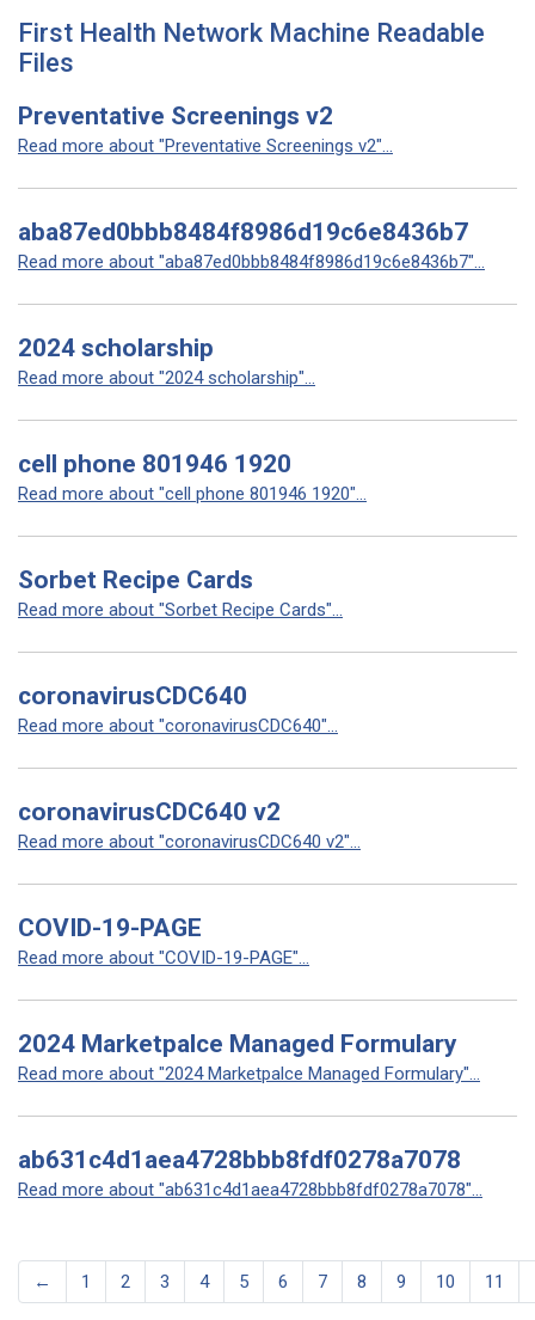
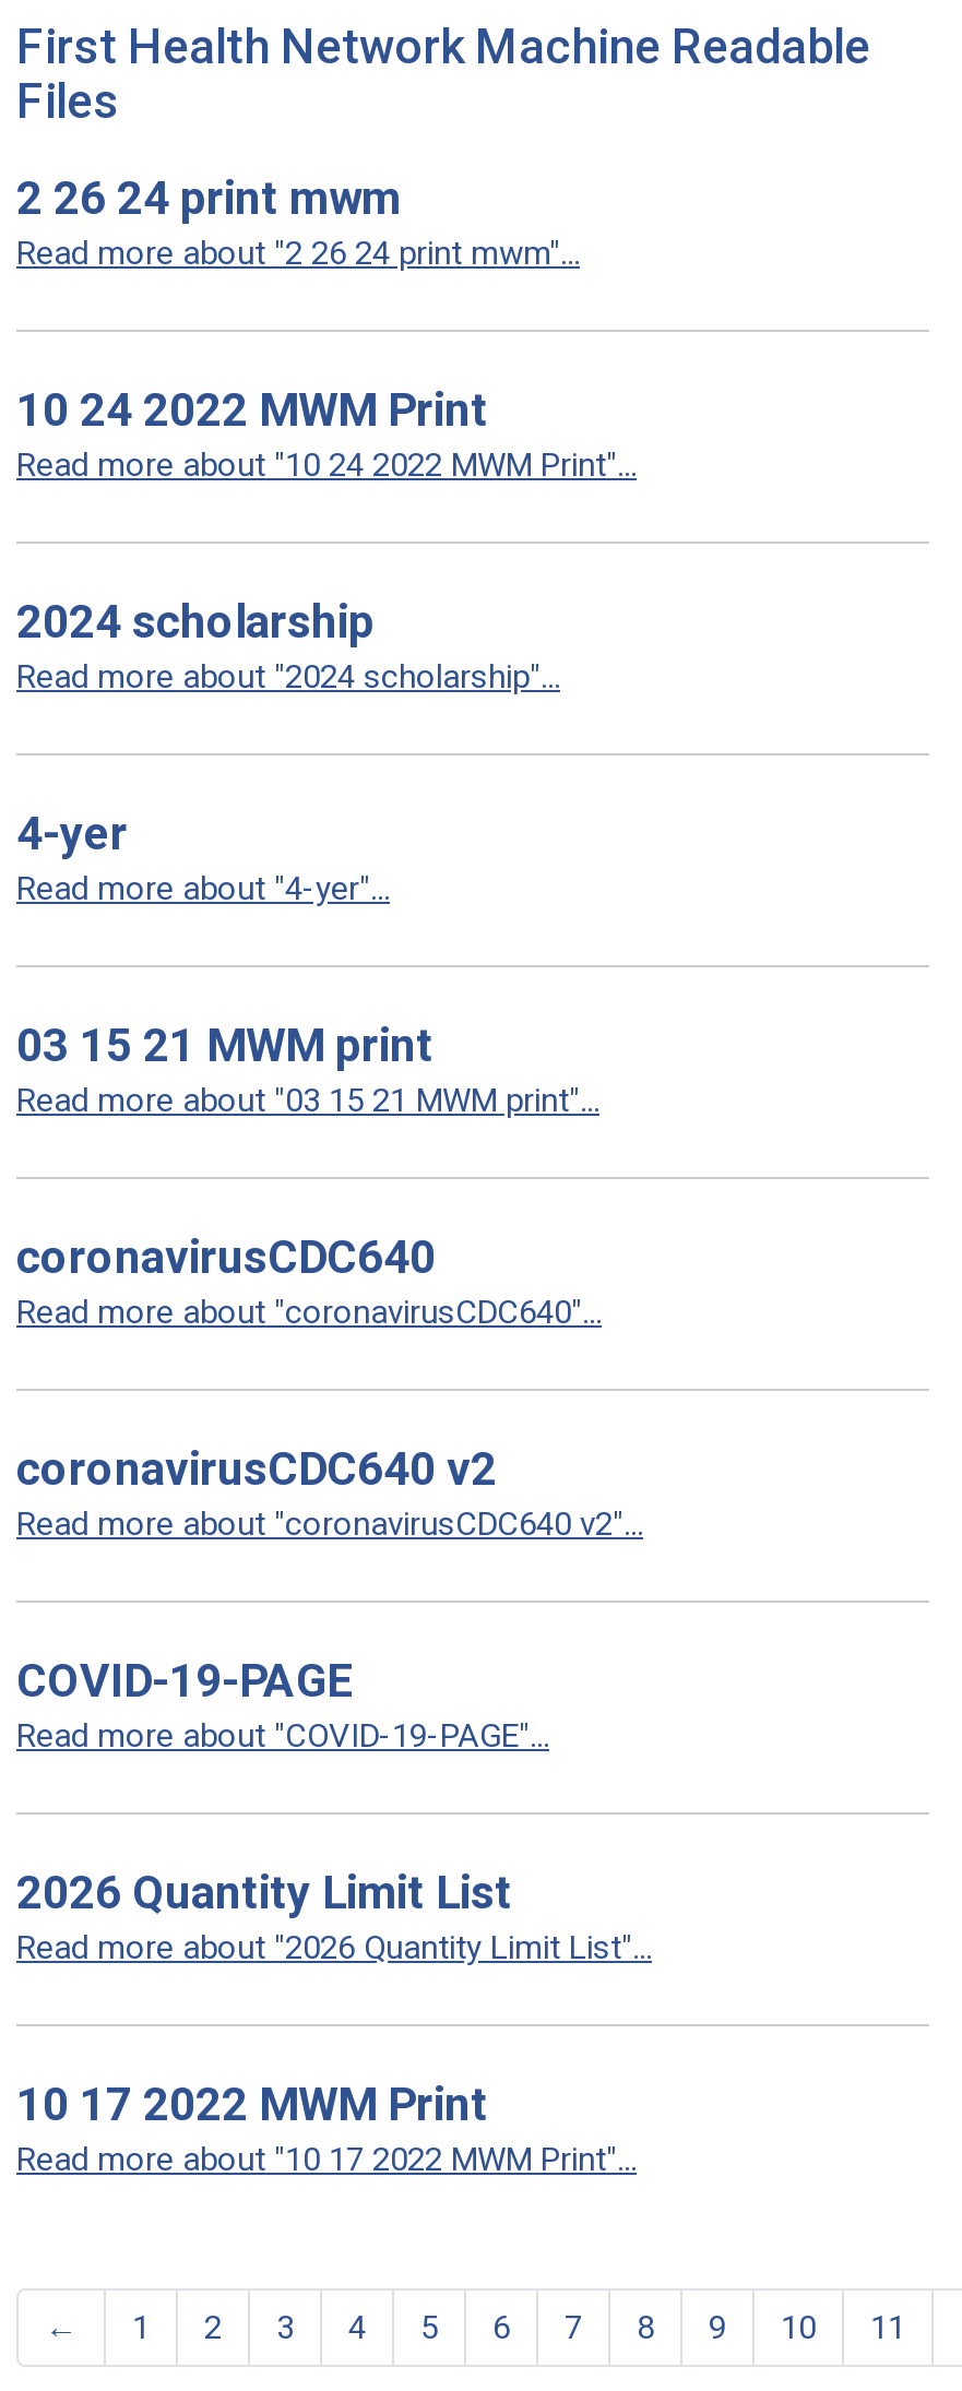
[18,102,393,157] Preventative Screenings v2 | Read more about "Preventative Screenings v2"... -> [16,173,580,273] 2 26 24 print mwm | Read more about "2 26 24 print mwm"...
[18,218,485,273] aba87ed0bbb8484f8986d19c6e8436b7 | Read more about "aba87ed0bbb8484f8986d19c6e8436b7"... -> [16,384,637,485] 10 24 2022 MWM Print | Read more about "10 24 2022 MWM Print"...
[18,450,367,505] cell phone 801946 1920 | Read more about "cell phone 801946 1920"... -> [16,808,390,908] 4-yer | Read more about "4-yer"...
[18,566,343,621] Sorbet Recipe Cards | Read more about "Sorbet Recipe Cards"... -> [16,1020,599,1120] 03 15 21 MWM print | Read more about "03 15 21 MWM print"...
[18,1029,480,1084] 2024 Marketpalce Managed Formulary | Read more about "2024 Marketpalce Managed Formulary"... -> [16,1867,652,1967] 2026 Quantity Limit List | Read more about "2026 Quantity Limit List"...
[18,1145,482,1200] ab631c4d1aea4728bbb8fdf0278a7078 | Read more about "ab631c4d1aea4728bbb8fdf0278a7078"... -> [16,2079,637,2179] 10 17 2022 MWM Print | Read more about "10 17 2022 MWM Print"...

